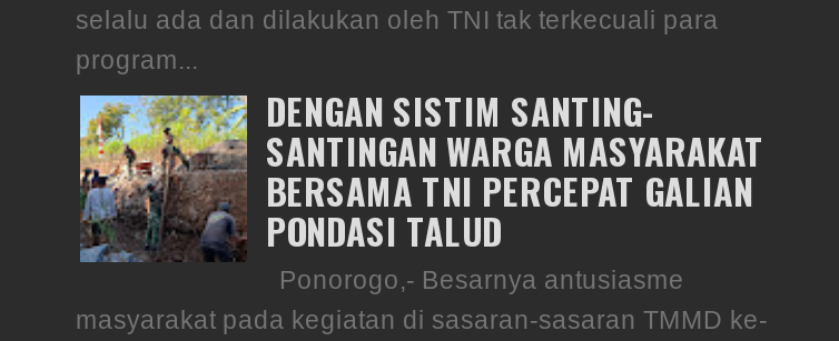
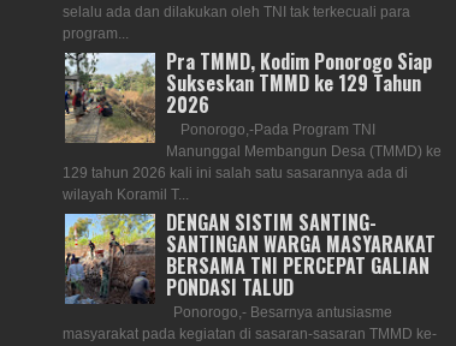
none -> [63,46,441,202] [image] | Pra TMMD, Kodim Ponorogo Siap | Sukseskan TMMD ke 129 Tahun | 2026 | Ponorogo,-Pada Program TNI | Manunggal Membangun Desa (TMMD) ke | 129 tahun 2026 kali ini salah satu sasarannya ada di | wilayah Koramil T...

